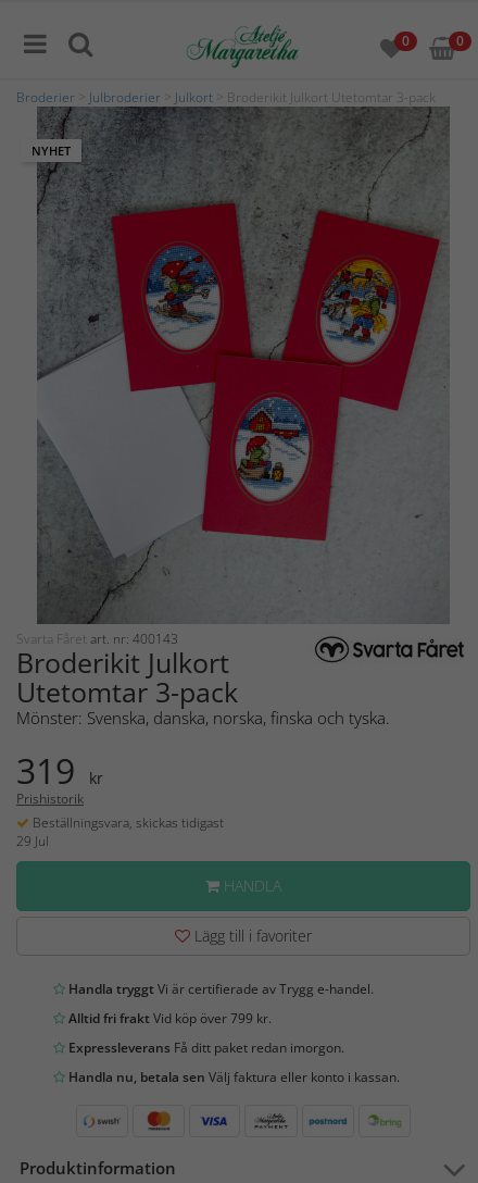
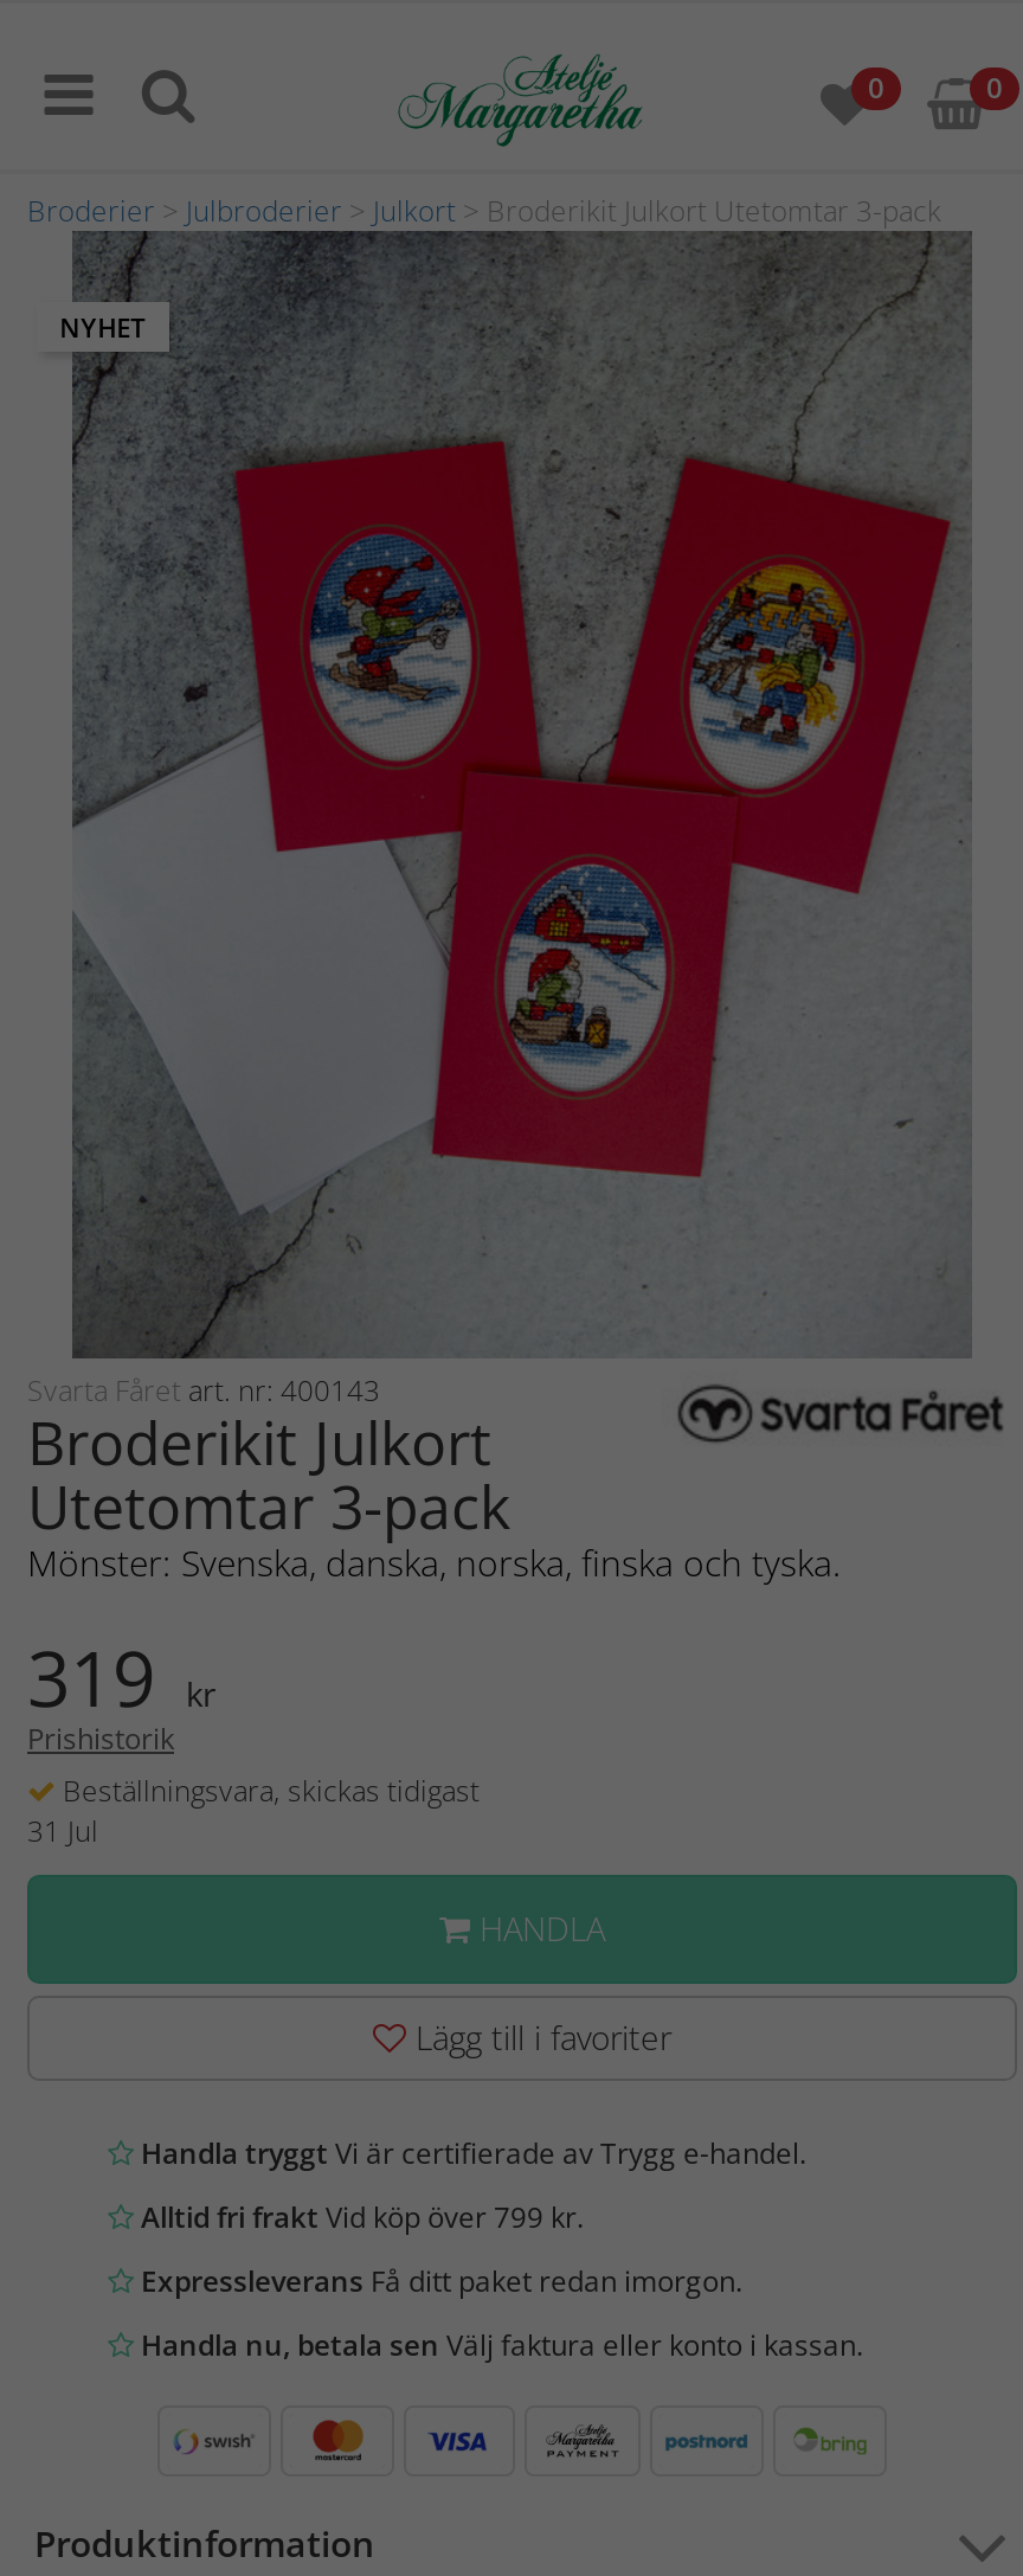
[16,831,49,850] 29 Jul -> [27,1810,98,1850] 31 Jul

